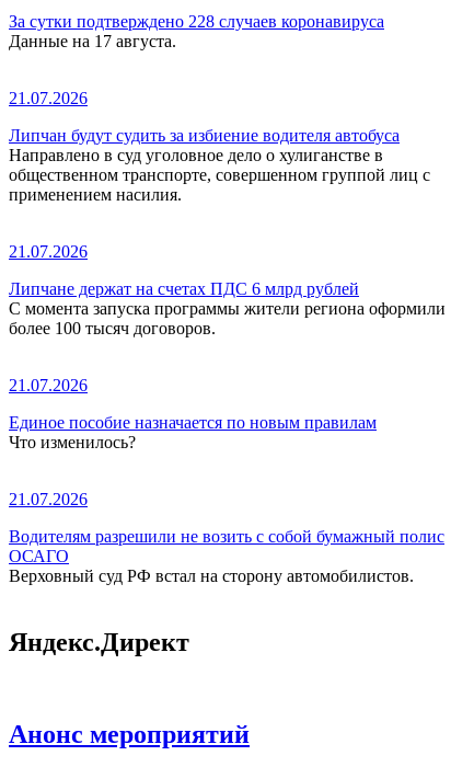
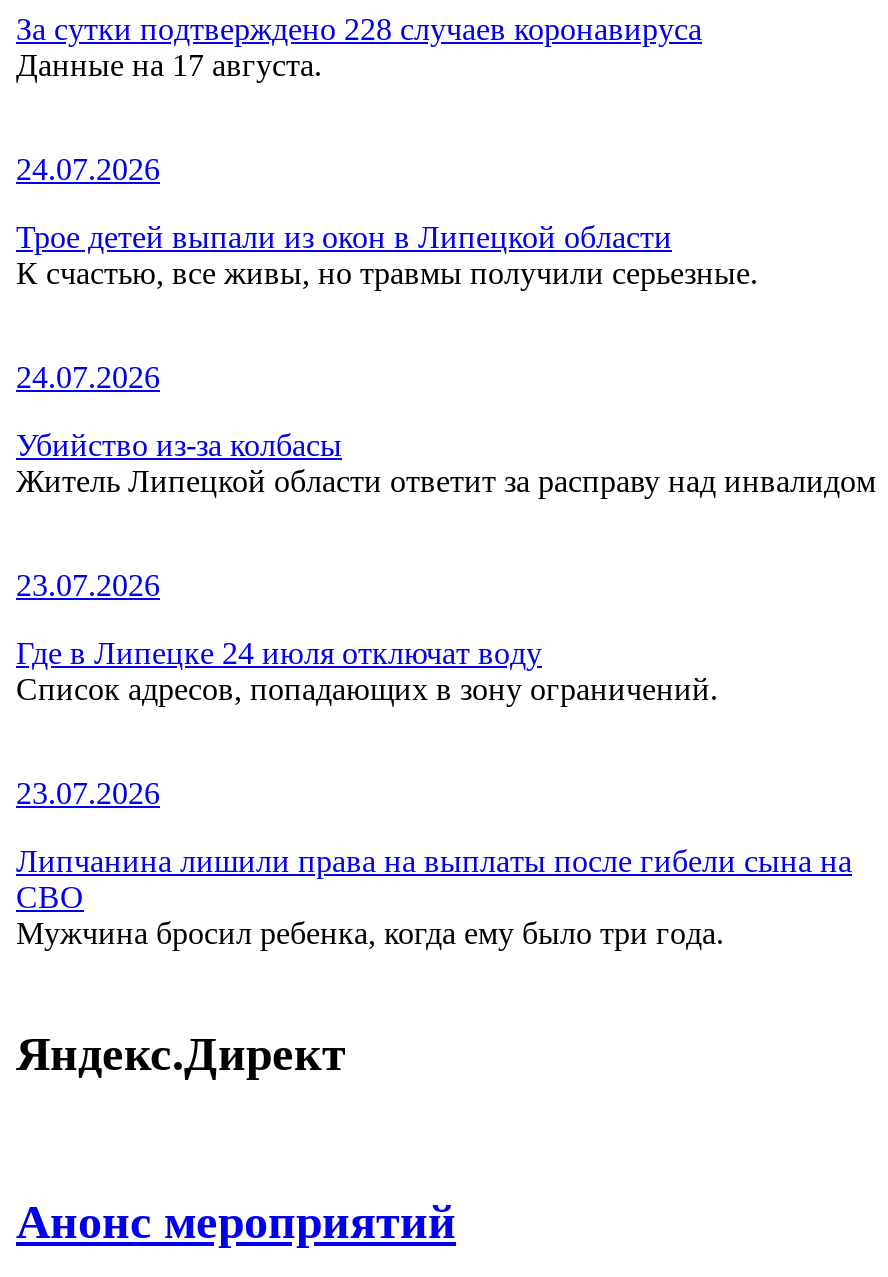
[9,88,88,107] 21.07.2026 -> [16,151,160,185] 24.07.2026
[9,126,430,203] Липчан будут судить за избиение водителя автобуса | Направлено в суд уголовное дело о хулиганстве в | общественном транспорте, совершенном группой лиц с | применением насилия. -> [16,219,758,289] Трое детей выпали из окон в Липецкой области | К счастью, все живы, но травмы получили серьезные.
[9,242,88,260] 21.07.2026 -> [16,359,160,393] 24.07.2026
[9,279,446,337] Липчане держат на счетах ПДС 6 млрд рублей | С момента запуска программы жители региона оформили | более 100 тысяч договоров. -> [16,427,876,497] Убийство из-за колбасы | Житель Липецкой области ответит за расправу над инвалидом
[9,376,88,394] 21.07.2026 -> [16,567,160,601] 23.07.2026
[9,413,377,451] Единое пособие назначается по новым правилам | Что изменилось? -> [16,635,718,705] Где в Липецке 24 июля отключат воду | Список адресов, попадающих в зону ограничений.
[9,489,88,508] 21.07.2026 -> [16,775,160,809] 23.07.2026
[9,527,444,585] Водителям разрешили не возить с собой бумажный полис | ОСАГО | Верховный суд РФ встал на сторону автомобилистов. -> [16,843,852,949] Липчанина лишили права на выплаты после гибели сына на | СВО | Мужчина бросил ребенка, когда ему было три года.

